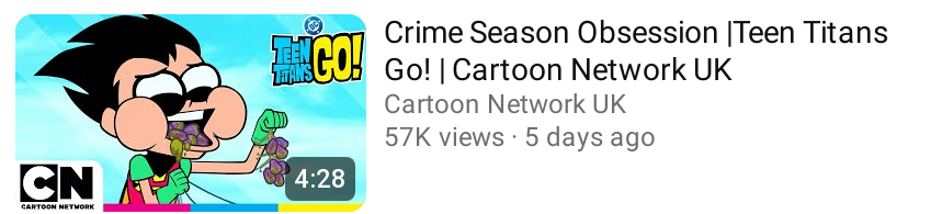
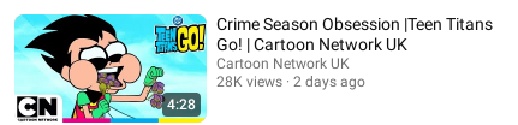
[384,122,504,153] 57K views -> [216,73,282,90] 28K views
[524,122,656,153] 5 days ago -> [293,73,365,90] 2 days ago

